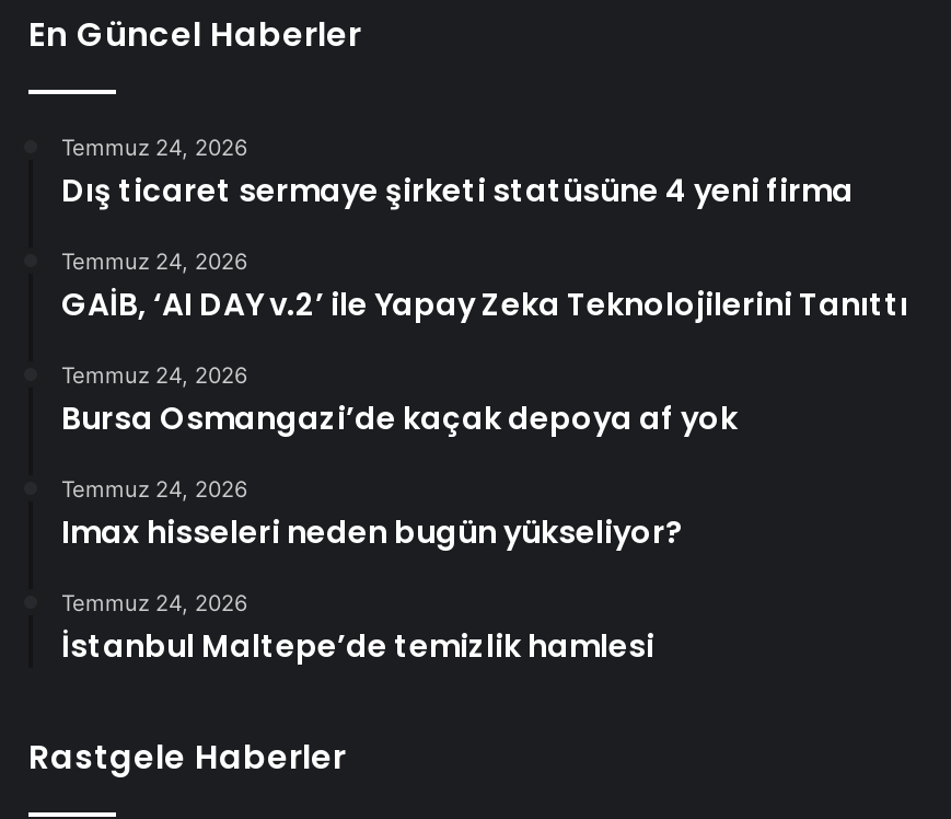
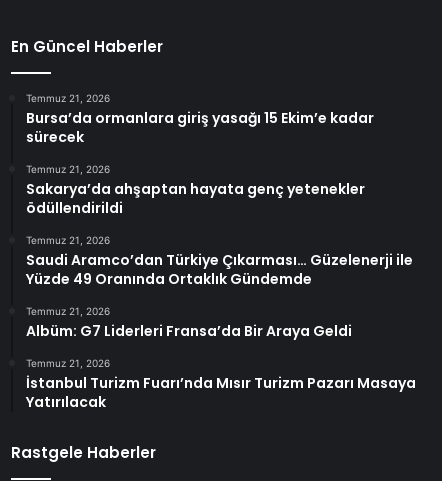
[61,132,854,211] Temmuz 24, 2026 | Dış ticaret sermaye şirketi statüsüne 4 yeni firma -> [26,91,374,146] Temmuz 21, 2026 | Bursa’da ormanlara giriş yasağı 15 Ekim’e kadar | sürecek
[61,246,908,325] Temmuz 24, 2026 | GAİB, ‘AI DAY v.2’ ile Yapay Zeka Teknolojilerini Tanıttı -> [26,162,365,217] Temmuz 21, 2026 | Sakarya’da ahşaptan hayata genç yetenekler | ödüllendirildi
[61,360,738,439] Temmuz 24, 2026 | Bursa Osmangazi’de kaçak depoya af yok -> [26,233,413,288] Temmuz 21, 2026 | Saudi Aramco’dan Türkiye Çıkarması… Güzelenerji ile | Yüzde 49 Oranında Ortaklık Gündemde
[61,474,683,553] Temmuz 24, 2026 | Imax hisseleri neden bugün yükseliyor? -> [26,304,352,340] Temmuz 21, 2026 | Albüm: G7 Liderleri Fransa’da Bir Araya Geldi
[61,588,654,667] Temmuz 24, 2026 | İstanbul Maltepe’de temizlik hamlesi -> [26,356,416,411] Temmuz 21, 2026 | İstanbul Turizm Fuarı’nda Mısır Turizm Pazarı Masaya | Yatırılacak

